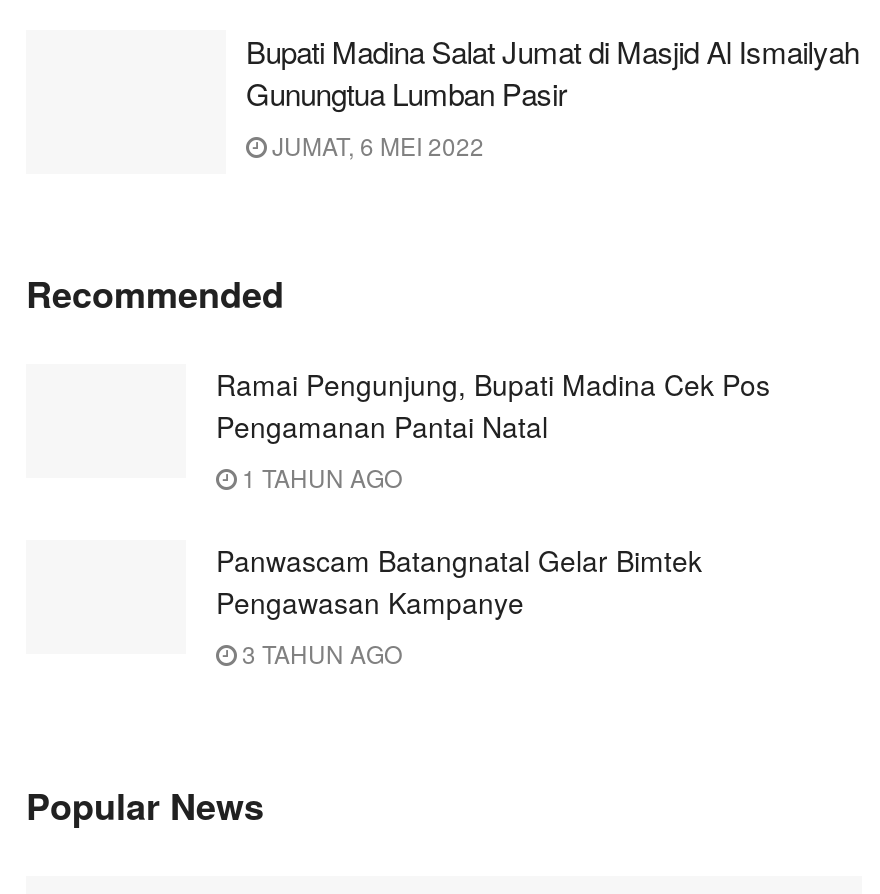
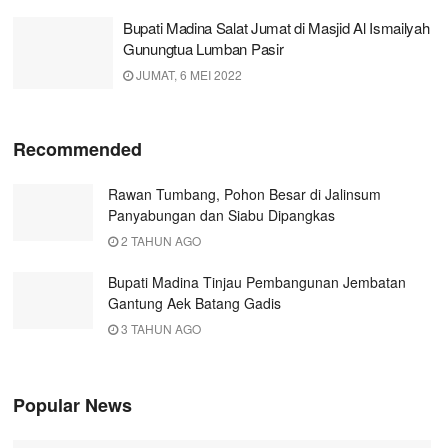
[216,363,770,493] Ramai Pengunjung, Bupati Madina Cek Pos | Pengamanan Pantai Natal | 1 TAHUN AGO -> [108,183,381,248] Rawan Tumbang, Pohon Besar di Jalinsum | Panyabungan dan Siabu Dipangkas | 2 TAHUN AGO
[216,539,702,621] Panwascam Batangnatal Gelar Bimtek | Pengawasan Kampanye -> [108,271,406,312] Bupati Madina Tinjau Pembangunan Jembatan | Gantung Aek Batang Gadis

